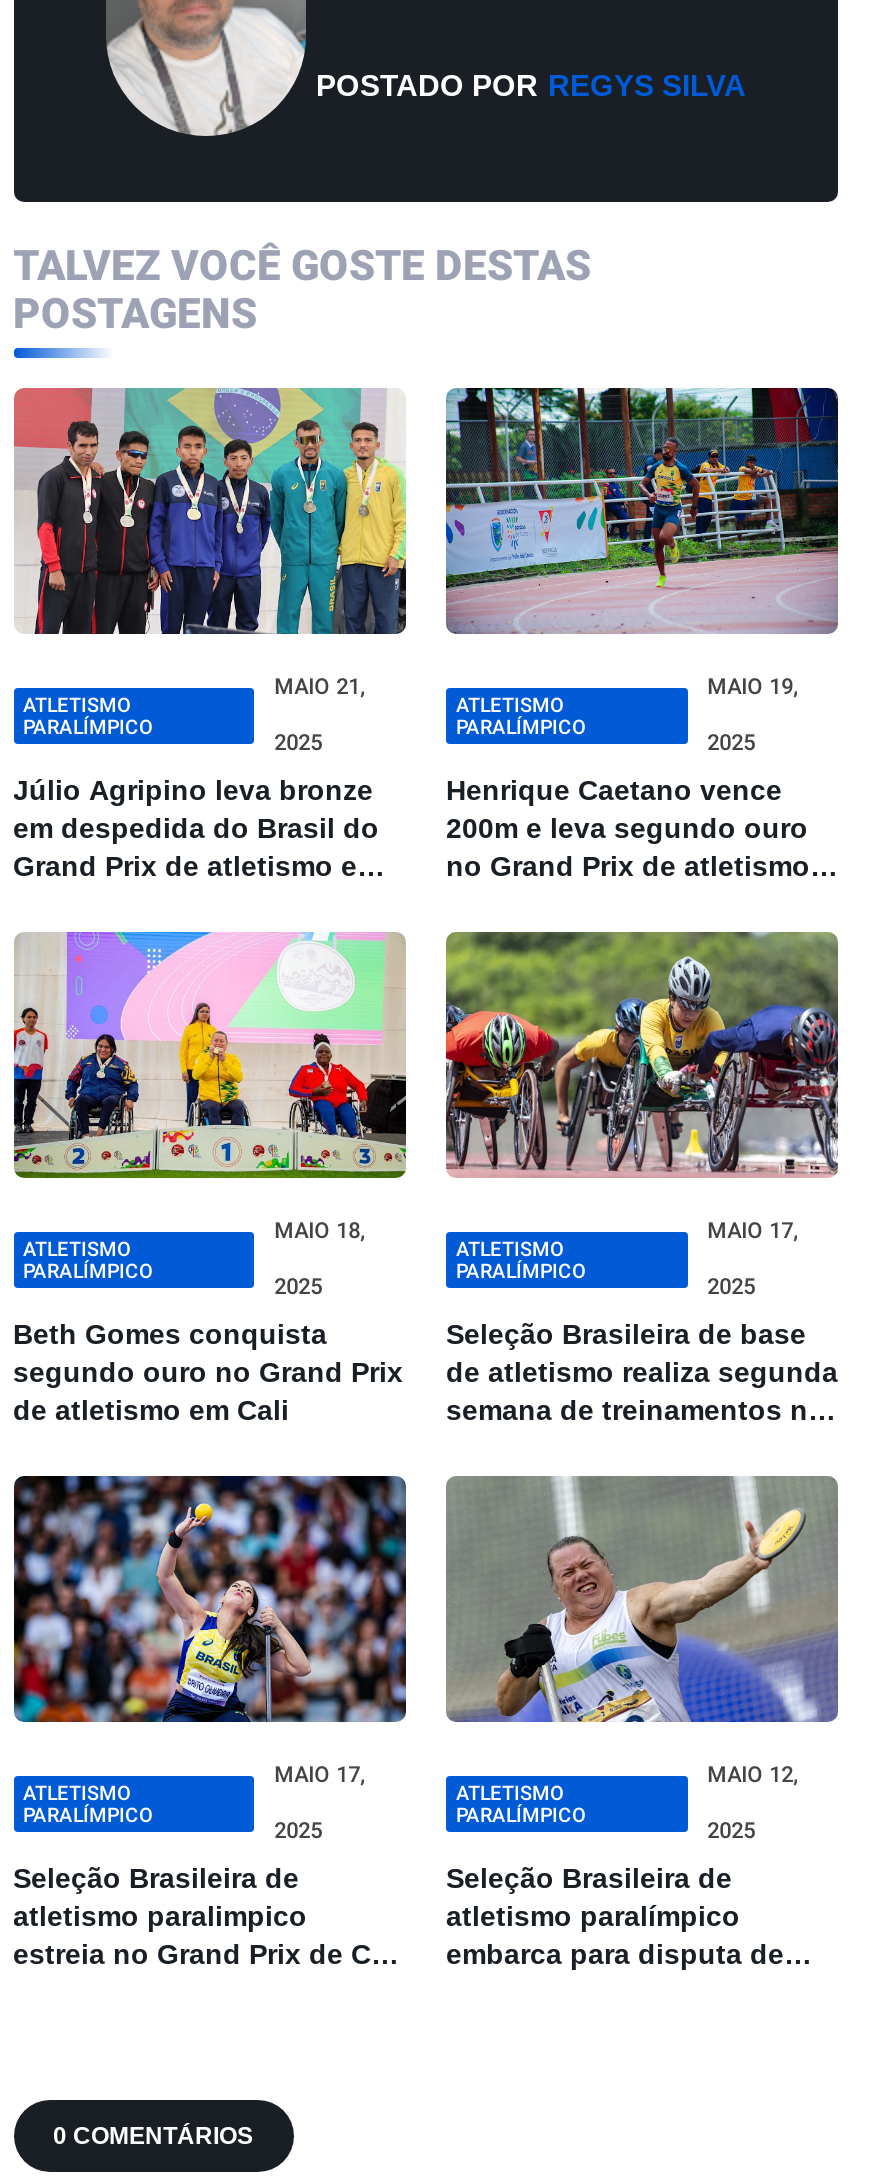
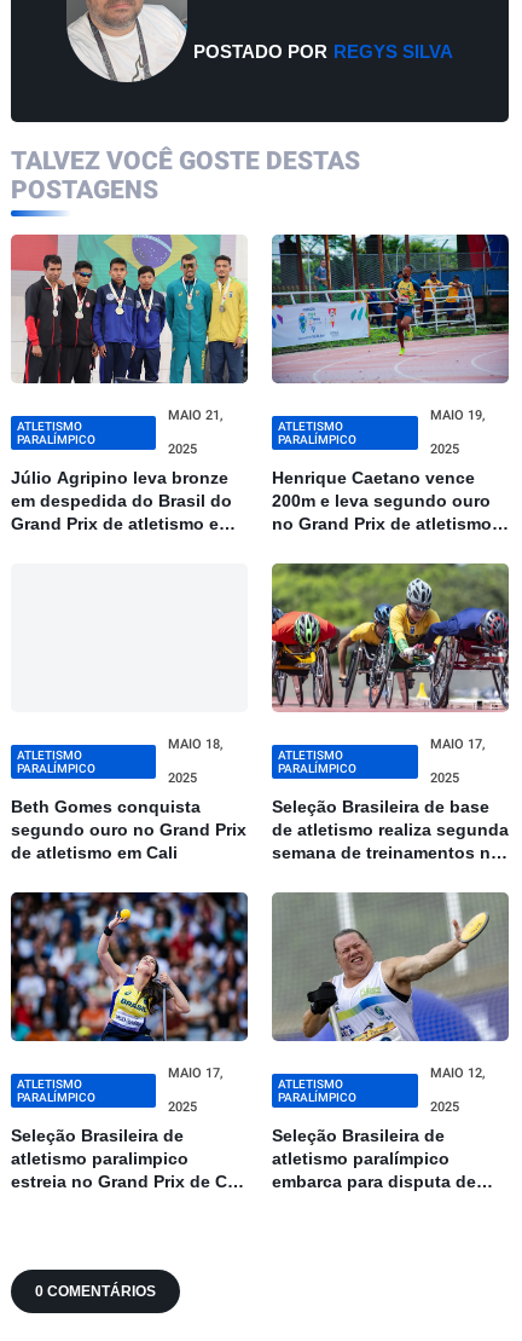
[12,930,408,1180] [image] -> none

